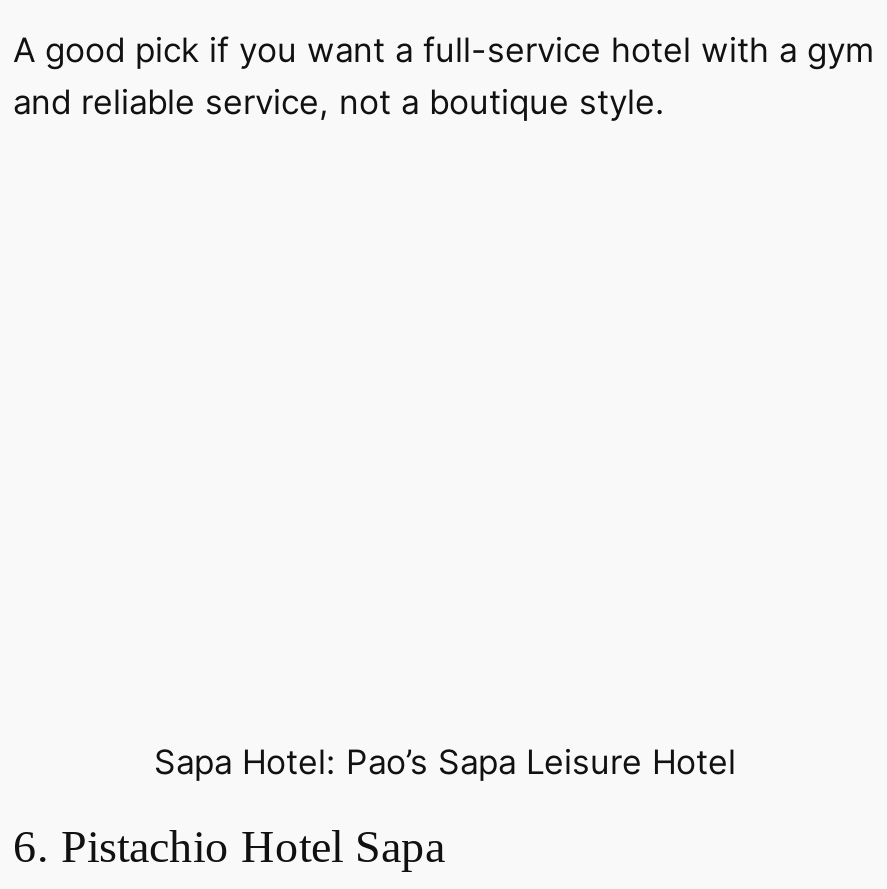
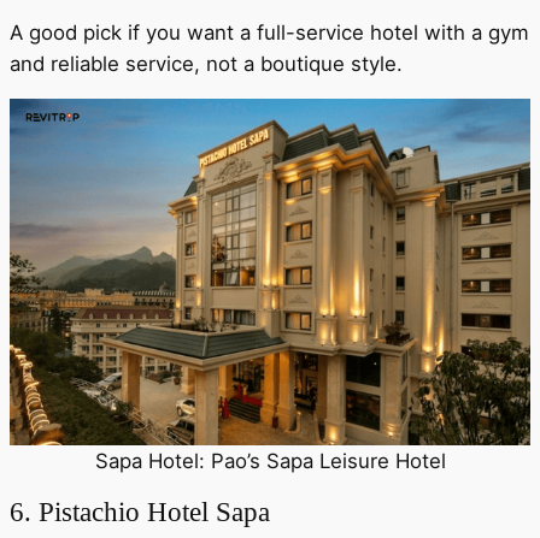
none -> [8,97,532,447] [image]

